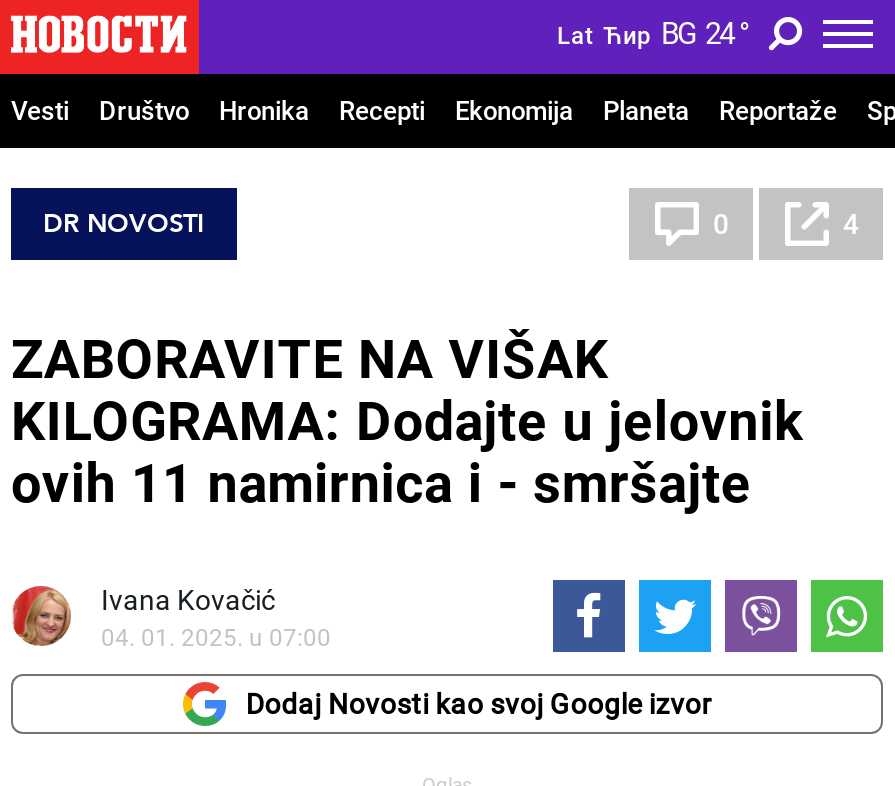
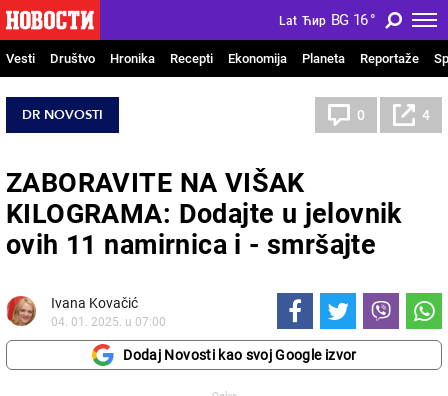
[557,16,749,52] Lat Ћир BG 24° -> [279,11,375,29] Lat Ћир BG 16°

